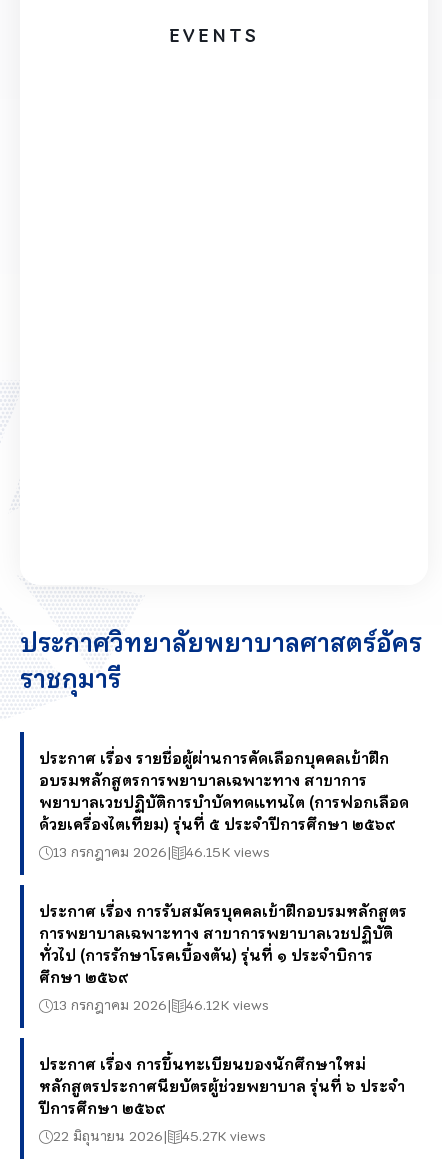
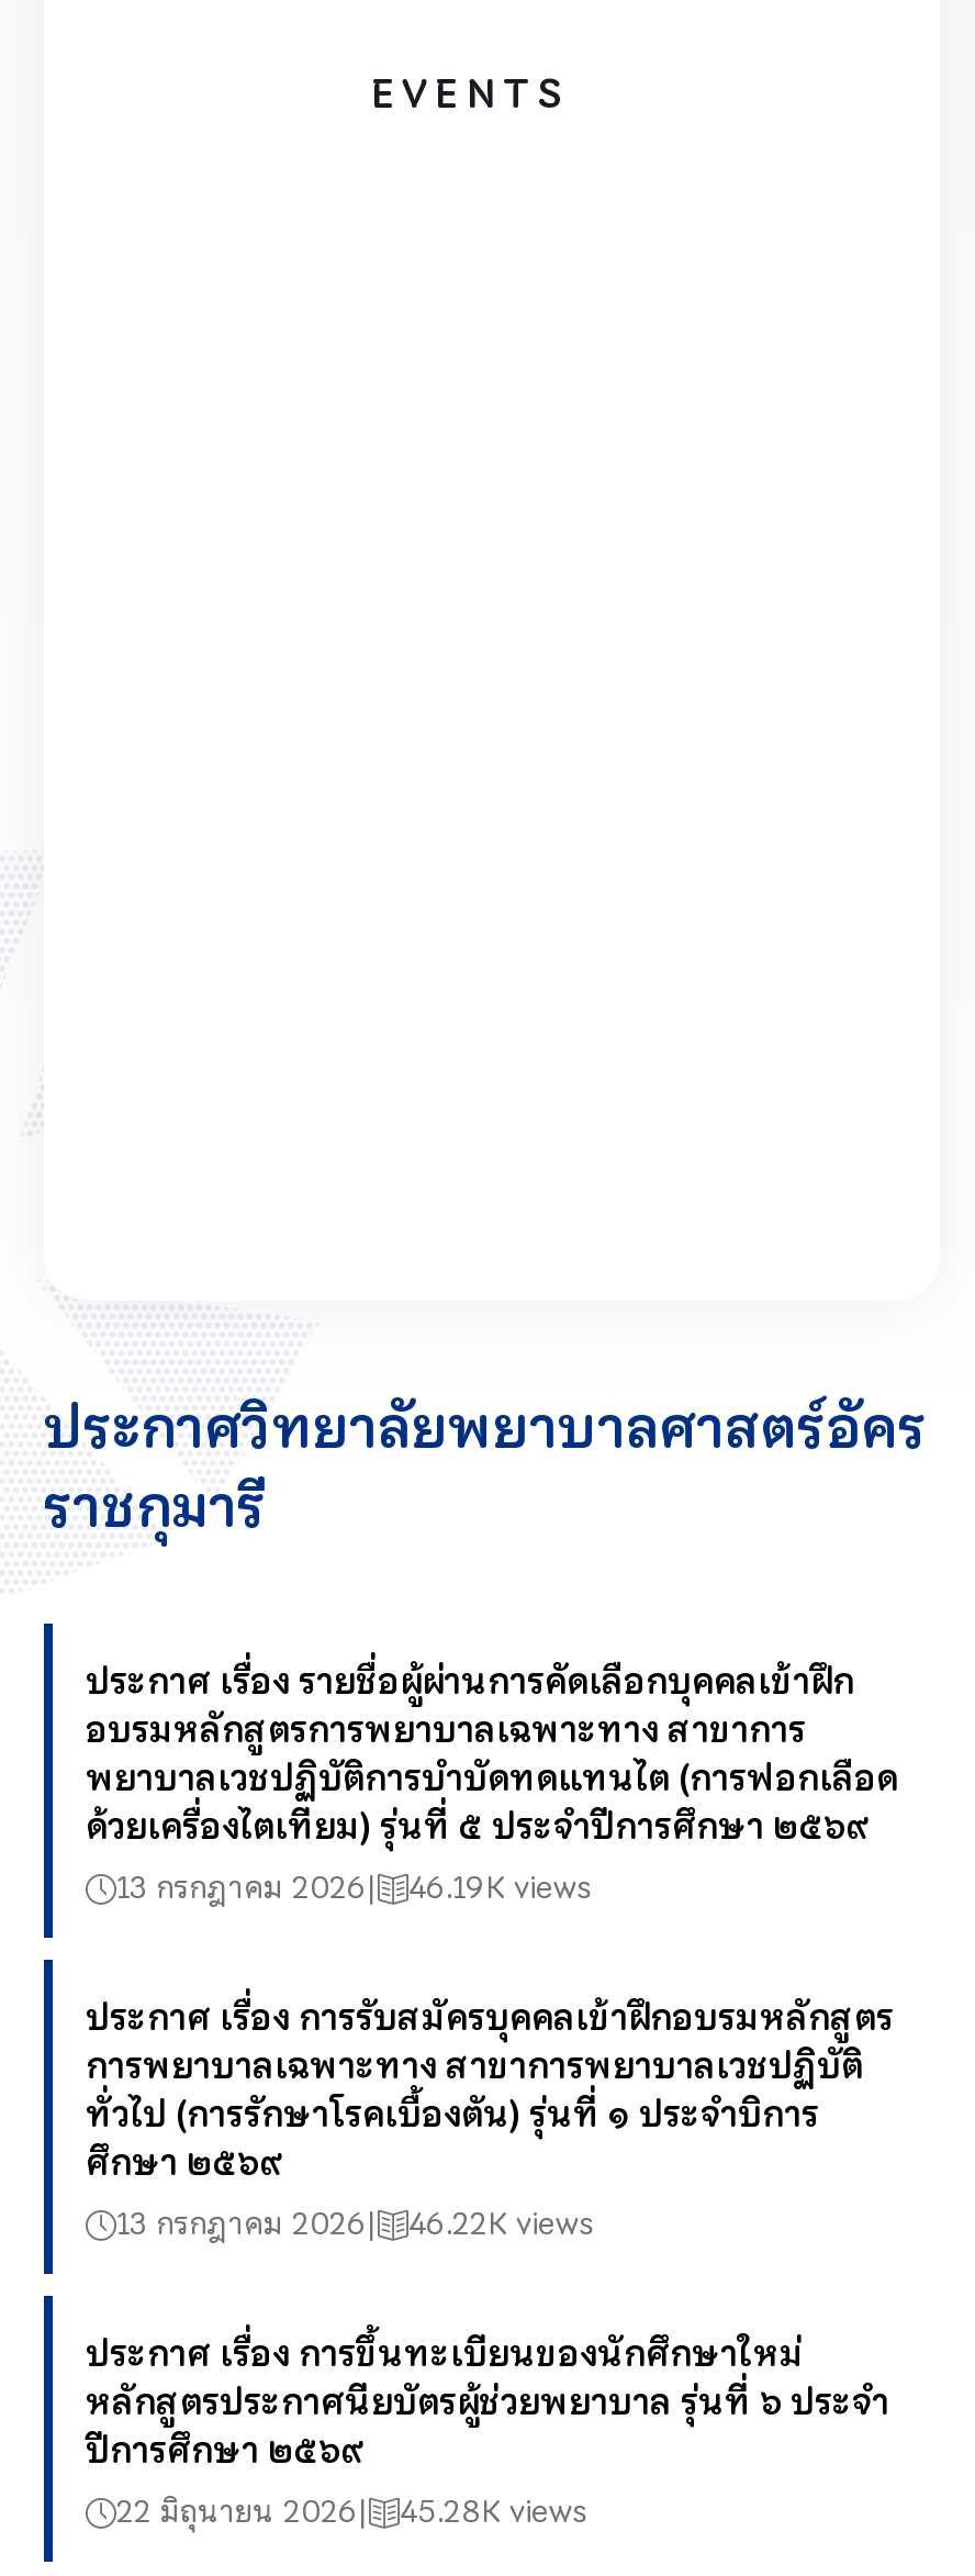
[53,841,270,863] 13 กรกฎาคม 2026 46.15K views -> [116,1864,593,1912] 13 กรกฎาคม 2026 46.19K views
[53,994,269,1016] 13 กรกฎาคม 2026 46.12K views -> [116,2200,595,2248] 13 กรกฎาคม 2026 46.22K views
[53,1125,266,1147] 22 มิถุนายน 2026 45.27K views -> [116,2488,589,2536] 22 มิถุนายน 2026 45.28K views

